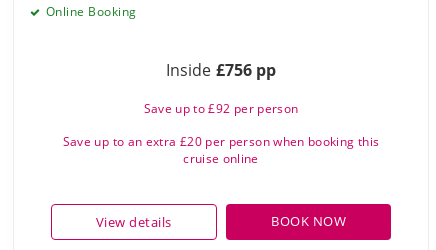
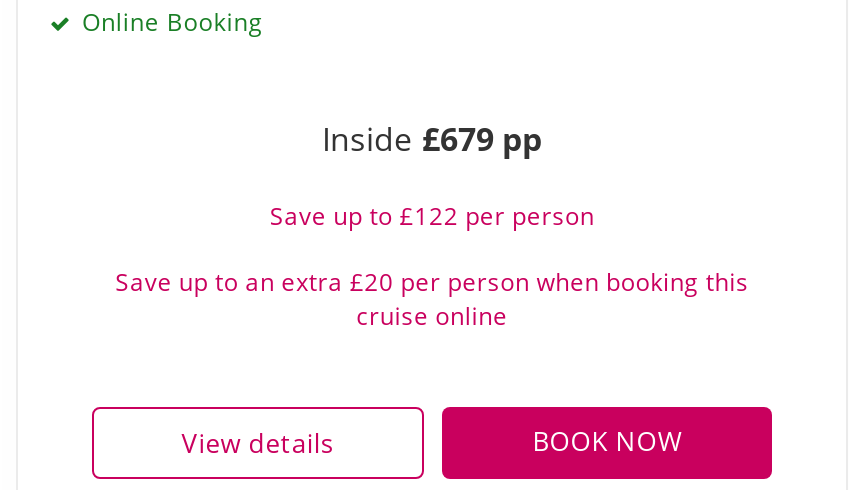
[166,59,276,81] Inside £756 pp -> [322,118,542,162] Inside £679 pp
[143,100,298,117] Save up to £92 per person -> [270,200,594,234] Save up to £122 per person

